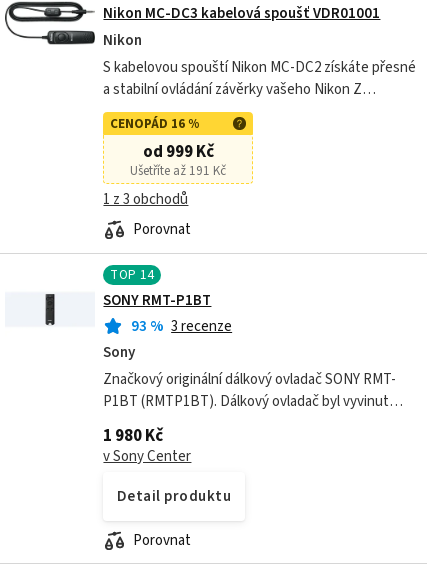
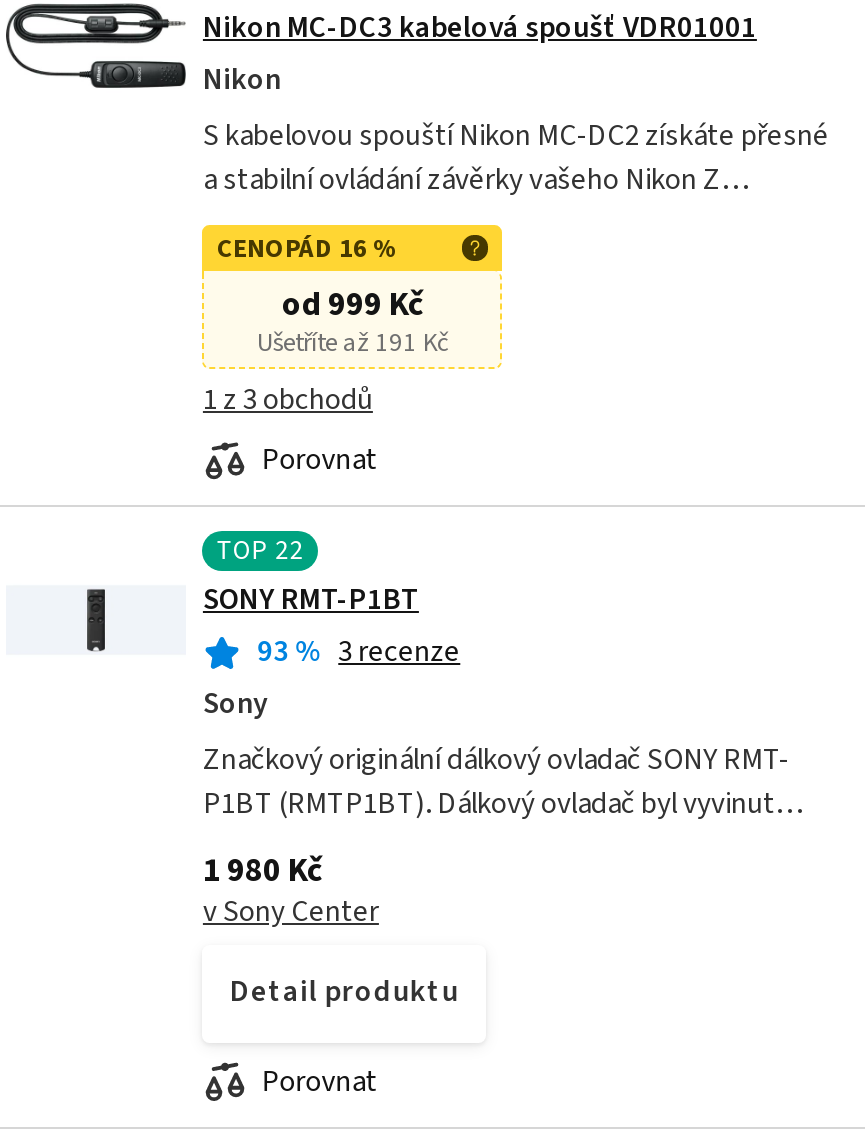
[110,265,154,284] TOP14 -> [216,530,304,568] TOP22

